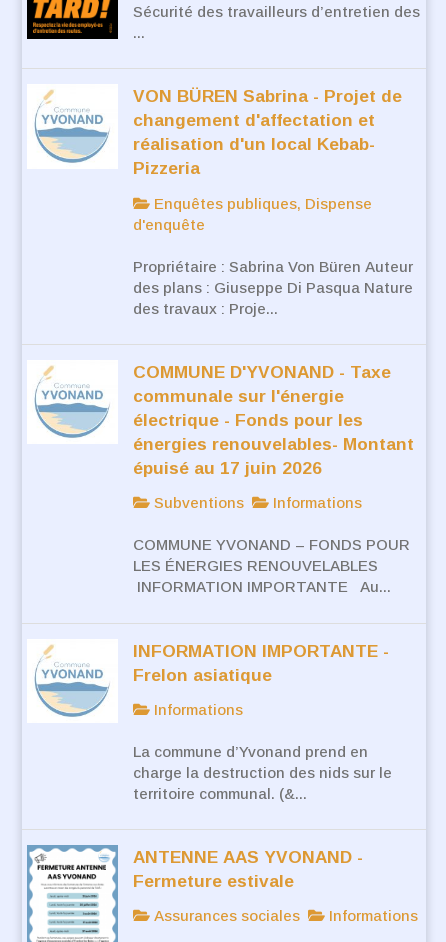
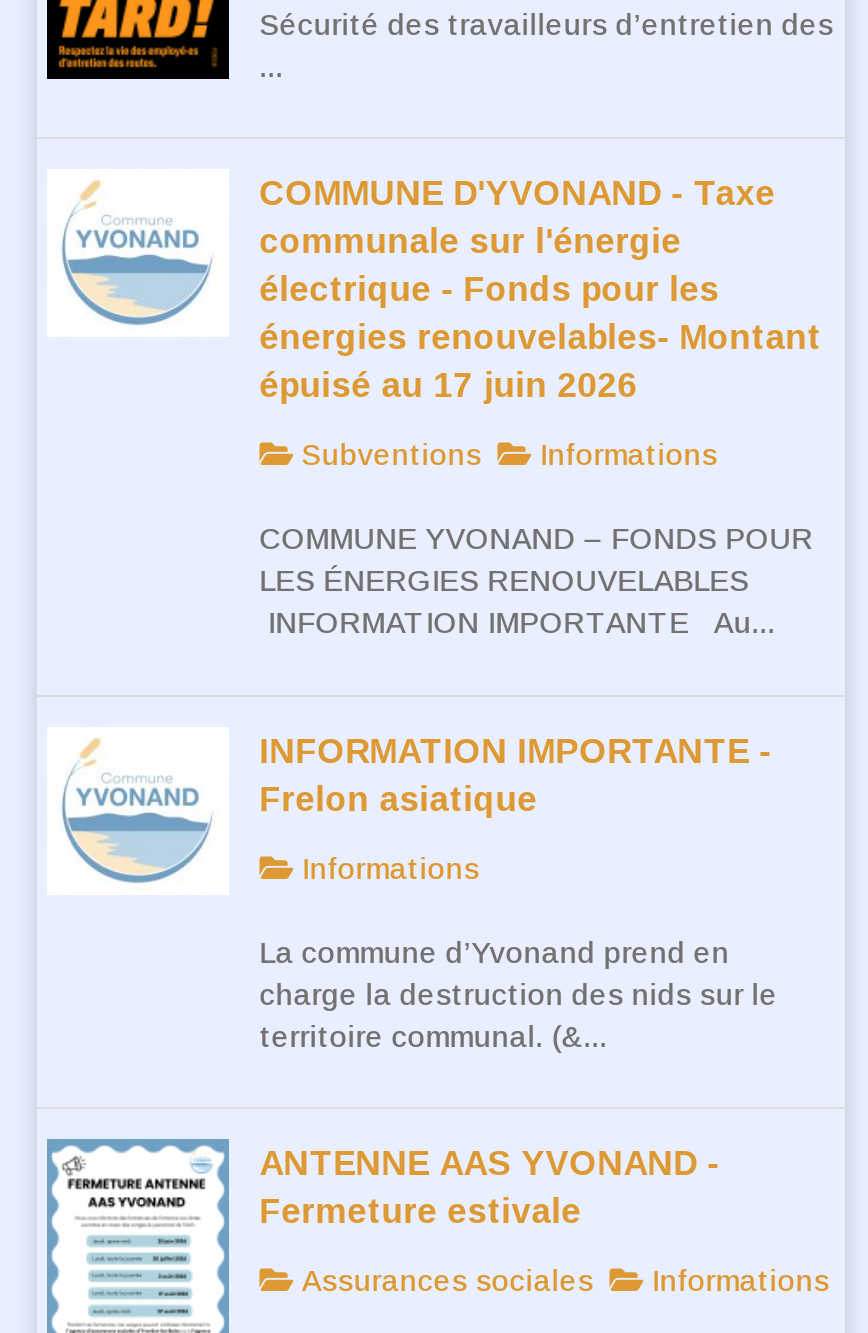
[133,86,413,316] VON BÜREN Sabrina - Projet de | changement d'affectation et | réalisation d'un local Kebab- | Pizzeria | Enquêtes publiques, Dispense | d'enquête | Propriétaire : Sabrina Von Büren Auteur | des plans : Giuseppe Di Pasqua Nature | des travaux : Proje... -> none

